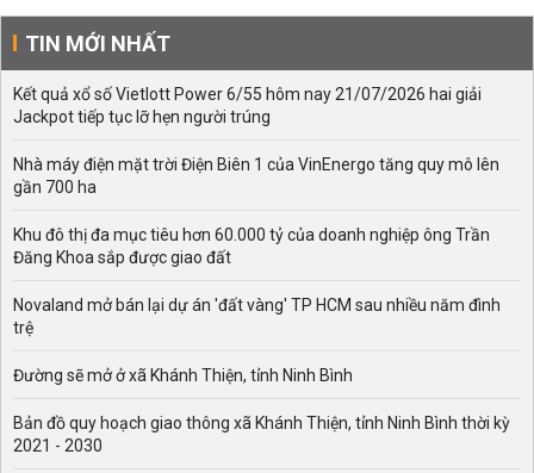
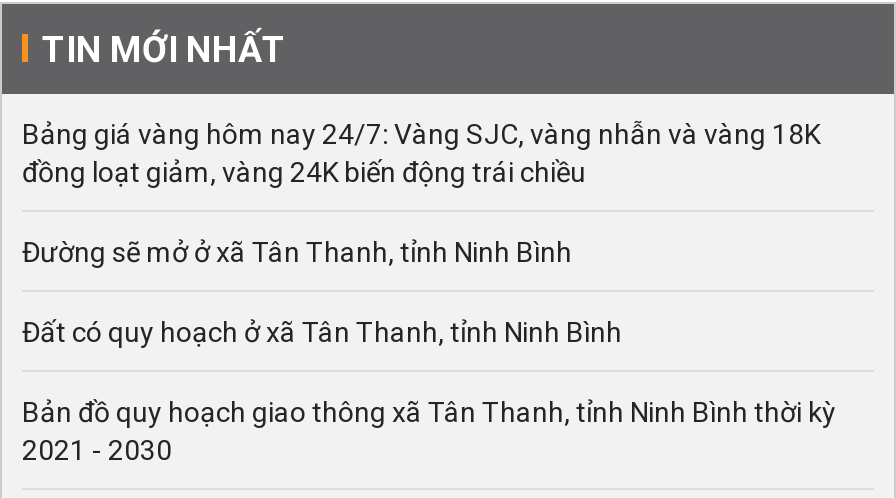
[13,85,510,433] Kết quả xổ số Vietlott Power 6/55 hôm nay 21/07/2026 hai giải | Jackpot tiếp tục lỡ hẹn người trúng | Nhà máy điện mặt trời Điện Biên 1 của VinEnergo tăng quy mô lên | gần 700 ha | Khu đô thị đa mục tiêu hơn 60.000 tỷ của doanh nghiệp ông Trần | Đăng Khoa sắp được giao đất | Novaland mở bán lại dự án 'đất vàng' TP HCM sau nhiều năm đình | trệ | Đường sẽ mở ở xã Khánh Thiện, tỉnh Ninh Bình | Bản đồ quy hoạch giao thông xã Khánh Thiện, tỉnh Ninh Bình thời kỳ -> [22,119,836,429] Bảng giá vàng hôm nay 24/7: Vàng SJC, vàng nhẫn và vàng 18K | đồng loạt giảm, vàng 24K biến động trái chiều | Đường sẽ mở ở xã Tân Thanh, tỉnh Ninh Bình | Đất có quy hoạch ở xã Tân Thanh, tỉnh Ninh Bình | Bản đồ quy hoạch giao thông xã Tân Thanh, tỉnh Ninh Bình thời kỳ

